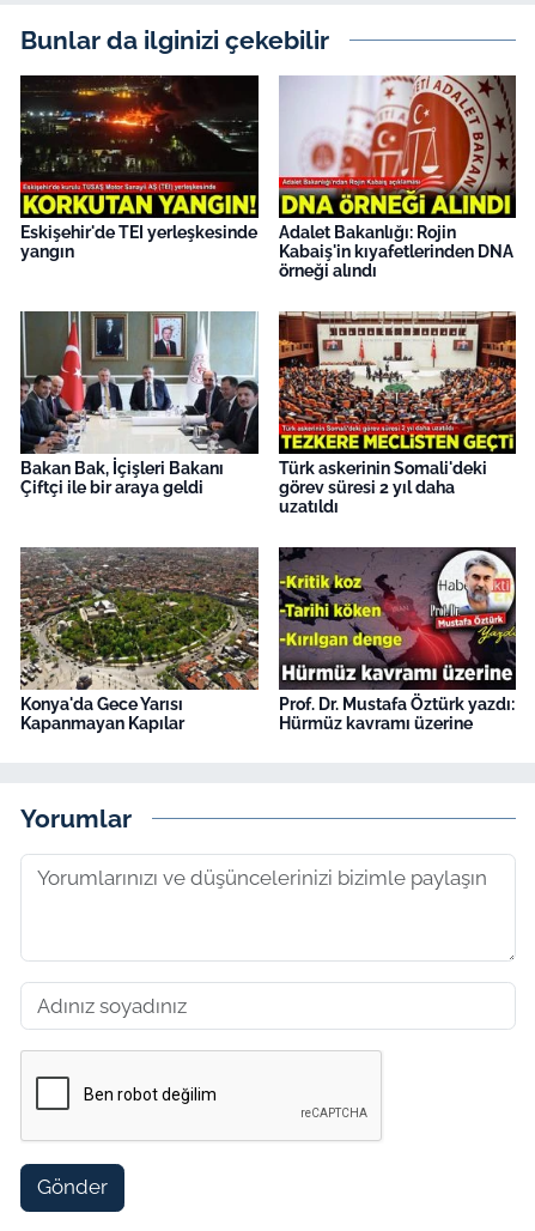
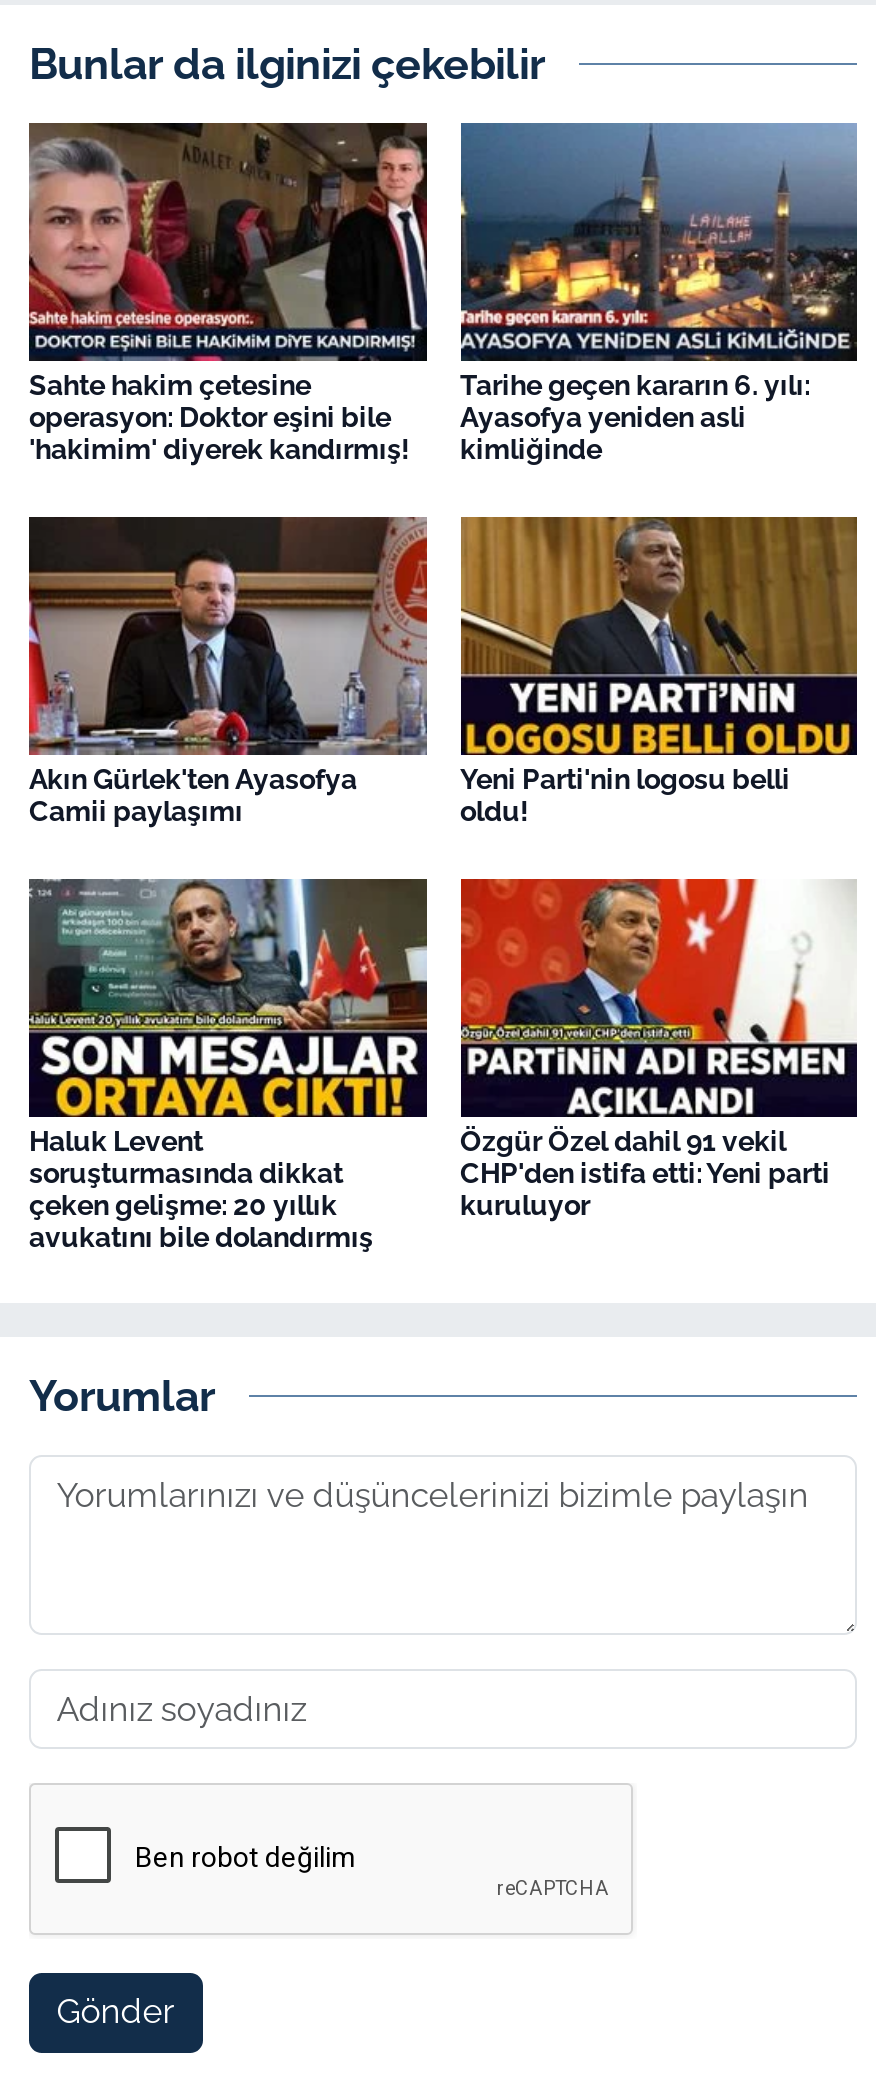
[19,75,259,261] [image] | Eskişehir'de TEI yerleşkesinde | yangın -> [27,123,429,465] [image] | Sahte hakim çetesine | operasyon: Doktor eşini bile | 'hakimim' diyerek kandırmış!
[278,74,517,280] [image] | Adalet Bakanlığı: Rojin | Kabaiş'in kıyafetlerinden DNA | örneği alındı -> [459,121,859,465] [image] | Tarihe geçen kararın 6. yılı: | Ayasofya yeniden asli | kimliğinde
[19,311,259,497] [image] | Bakan Bak, İçişleri Bakanı | Çiftçi ile bir araya geldi -> [27,515,429,827] [image] | Akın Gürlek'ten Ayasofya | Camii paylaşımı
[278,311,517,516] [image] | Türk askerinin Somali'deki | görev süresi 2 yıl daha | uzatıldı -> [459,515,859,827] [image] | Yeni Parti'nin logosu belli | oldu!
[19,528,260,733] [image] | Konya'da Gece Yarısı | Kapanmayan Kapılar -> [27,877,429,1253] [image] | Haluk Levent | soruşturmasında dikkat | çeken gelişme: 20 yıllık | avukatını bile dolandırmış
[278,528,517,733] [image] | Prof. Dr. Mustafa Öztürk yazdı: | Hürmüz kavramı üzerine -> [459,877,857,1221] [image] | Özgür Özel dahil 91 vekil | CHP'den istifa etti: Yeni parti | kuruluyor

